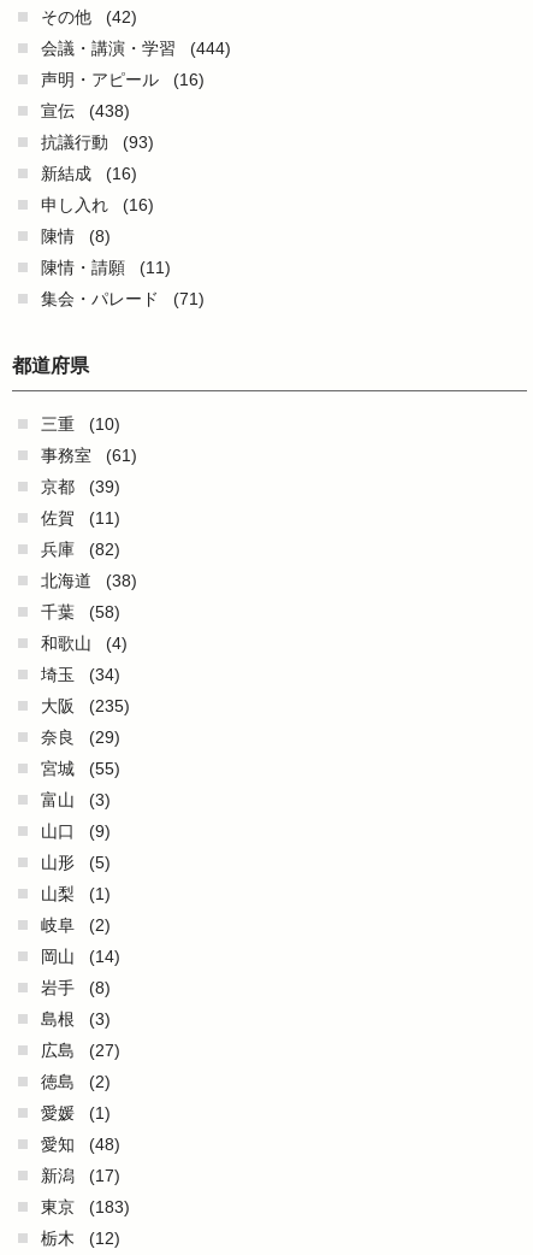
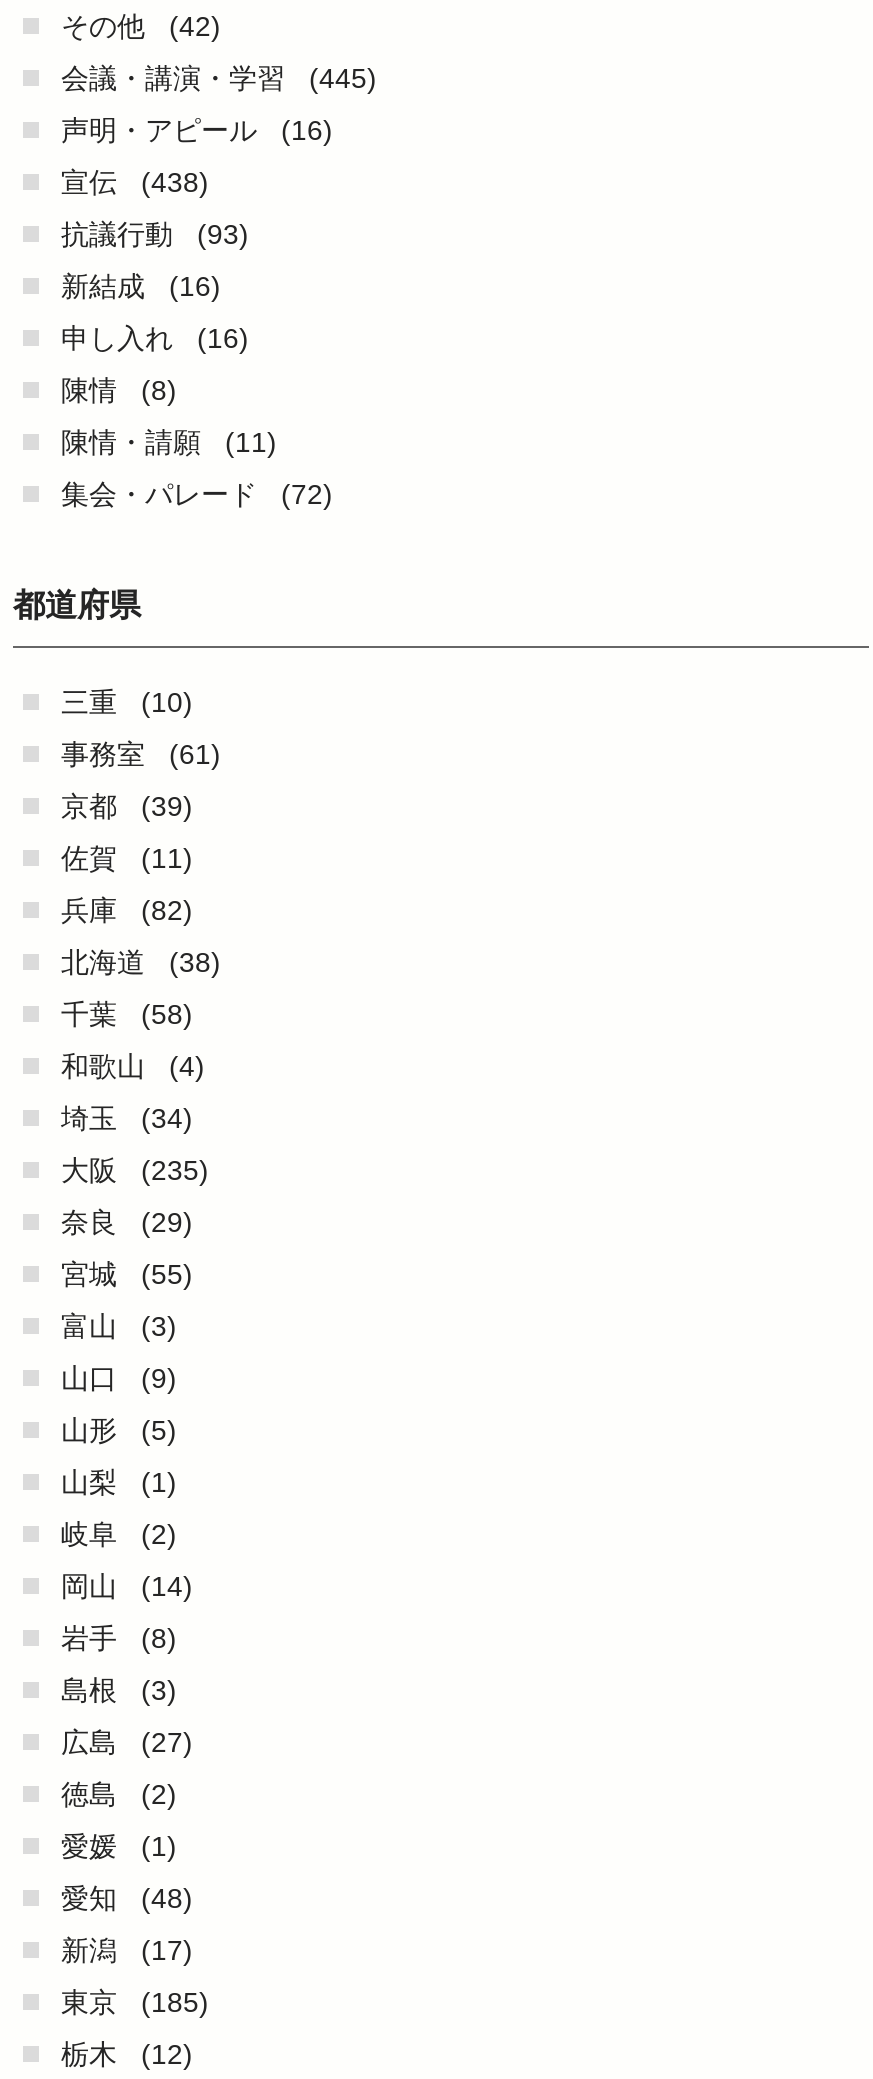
[41,38,231,57] 会議・講演・学習 (444) -> [61,61,377,93] 会議・講演・学習 (445)
[41,289,205,308] 集会・パレード (71) -> [61,477,333,509] 集会・パレード (72)
[41,1197,130,1216] 東京 (183) -> [61,1985,209,2017] 東京 (185)

